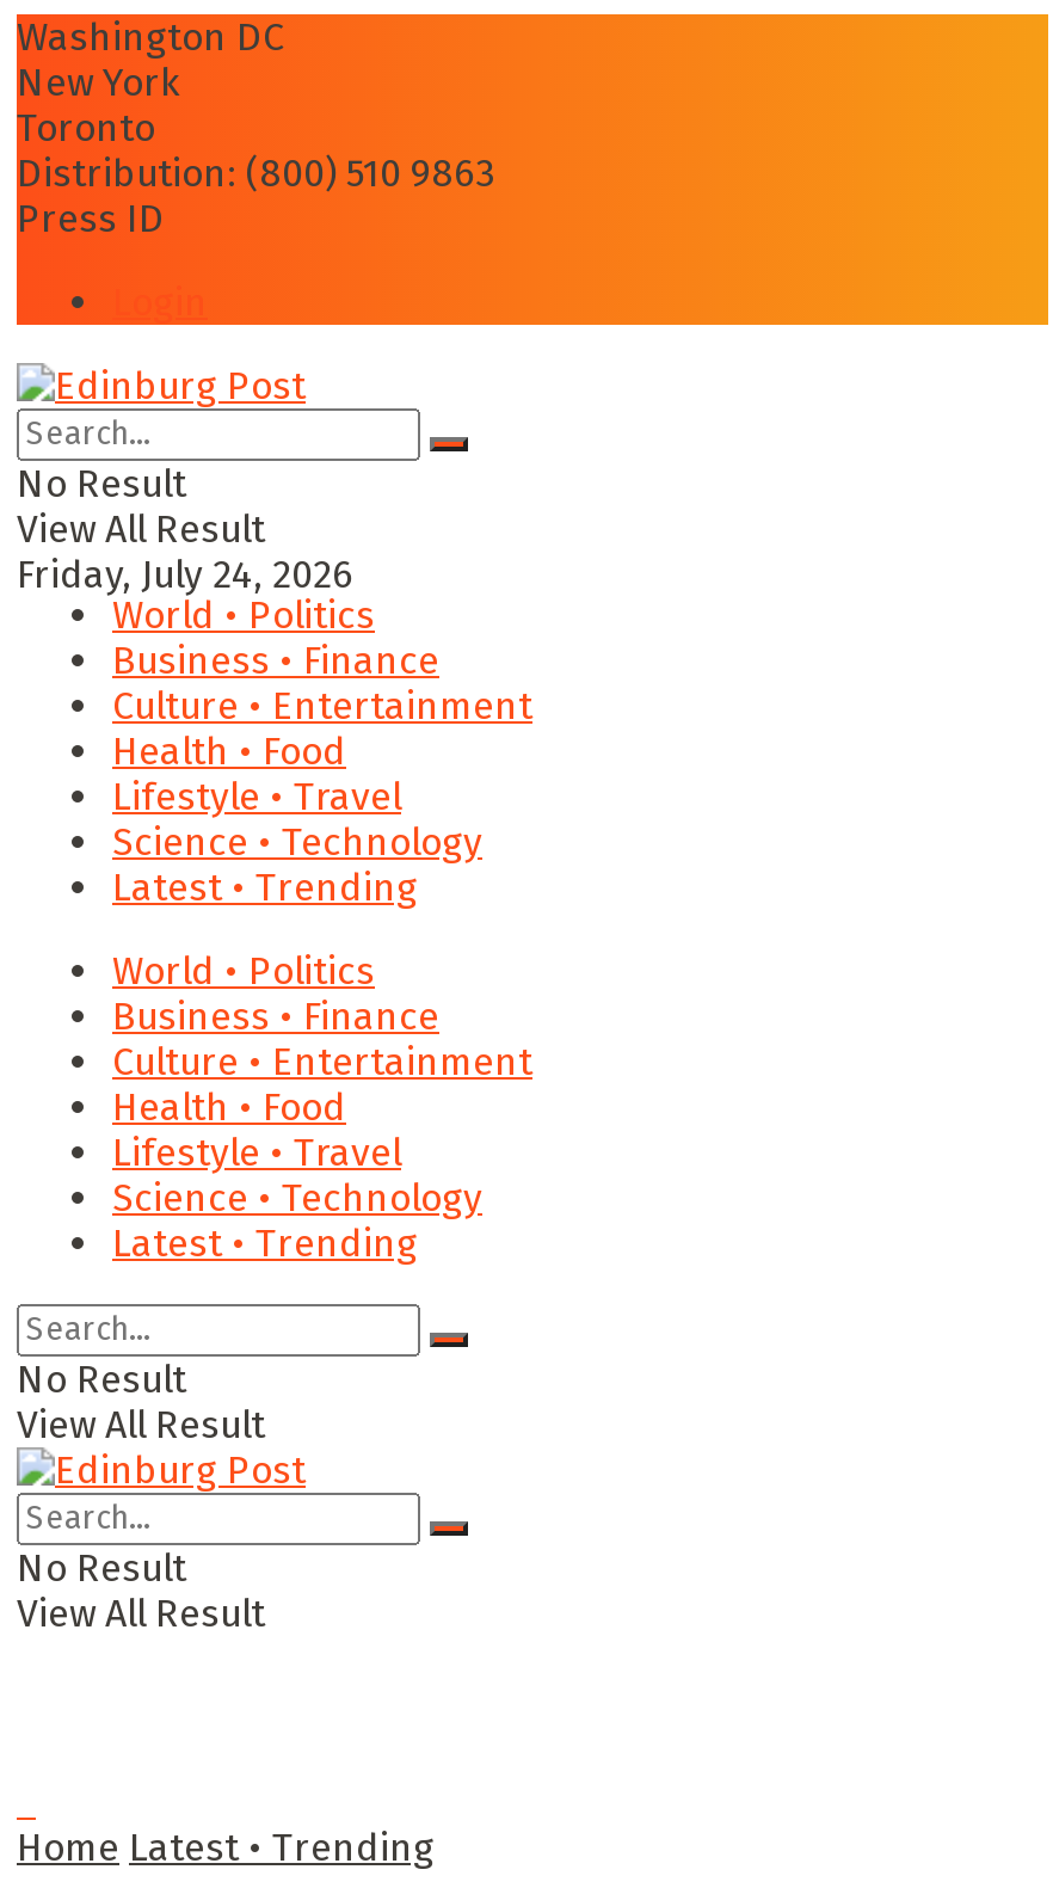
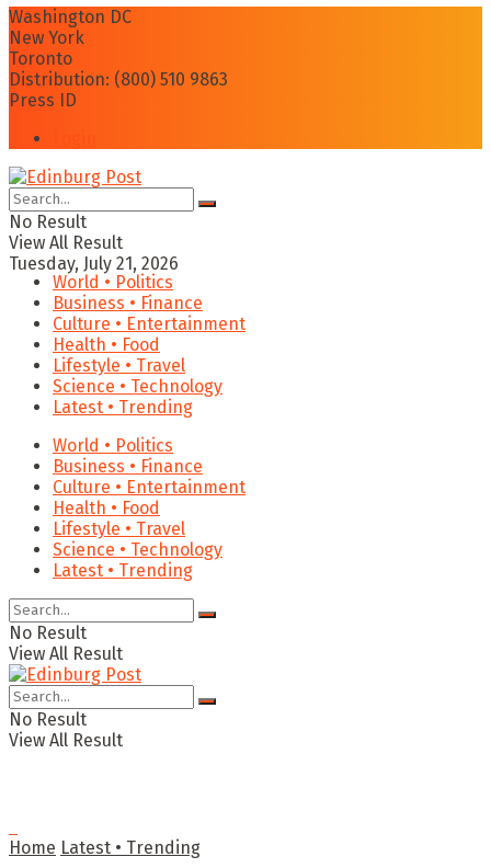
[17,552,353,597] Friday, July 24, 2026 -> [9,253,179,274] Tuesday, July 21, 2026

